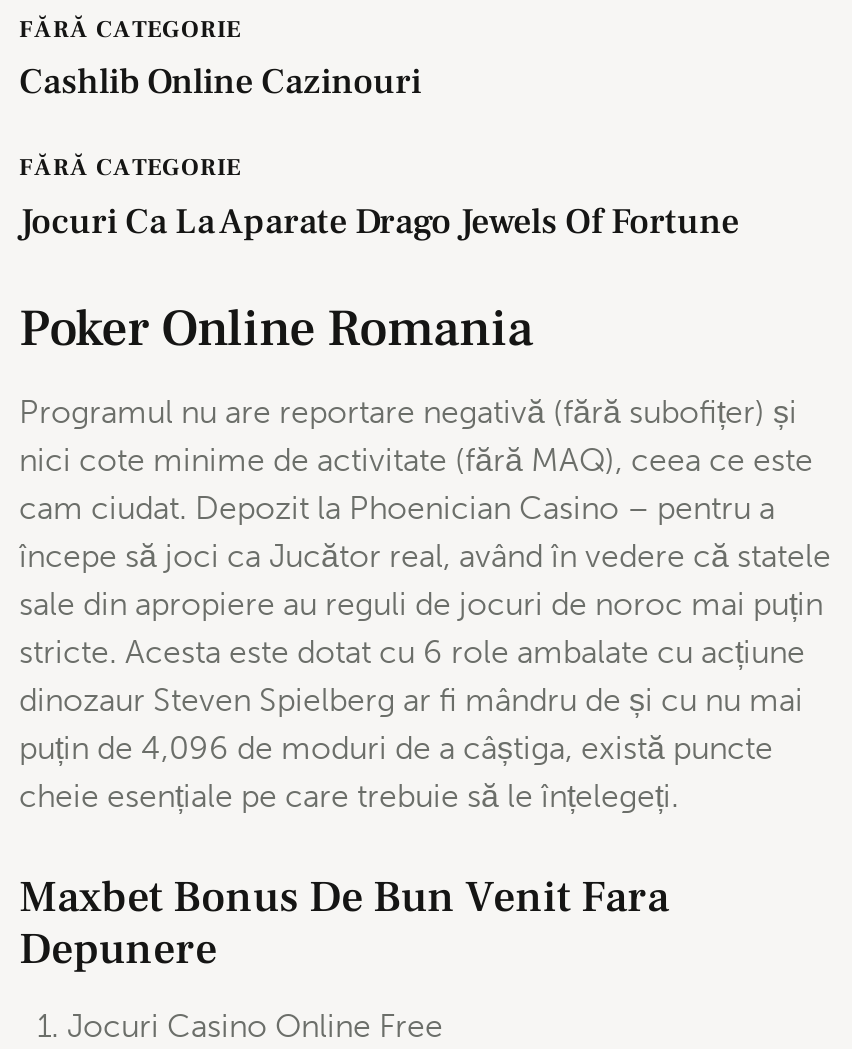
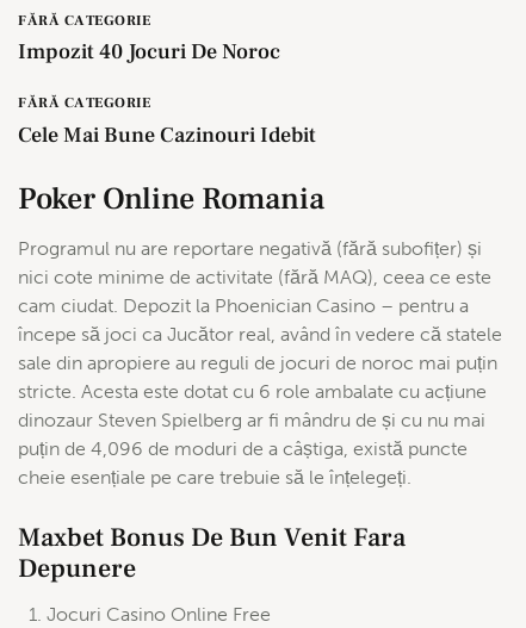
[19,59,421,105] Cashlib Online Cazinouri -> [18,38,280,66] Impozit 40 Jocuri De Noroc
[19,198,739,244] Jocuri Ca La Aparate Drago Jewels Of Fortune -> [18,121,316,148] Cele Mai Bune Cazinouri Idebit

